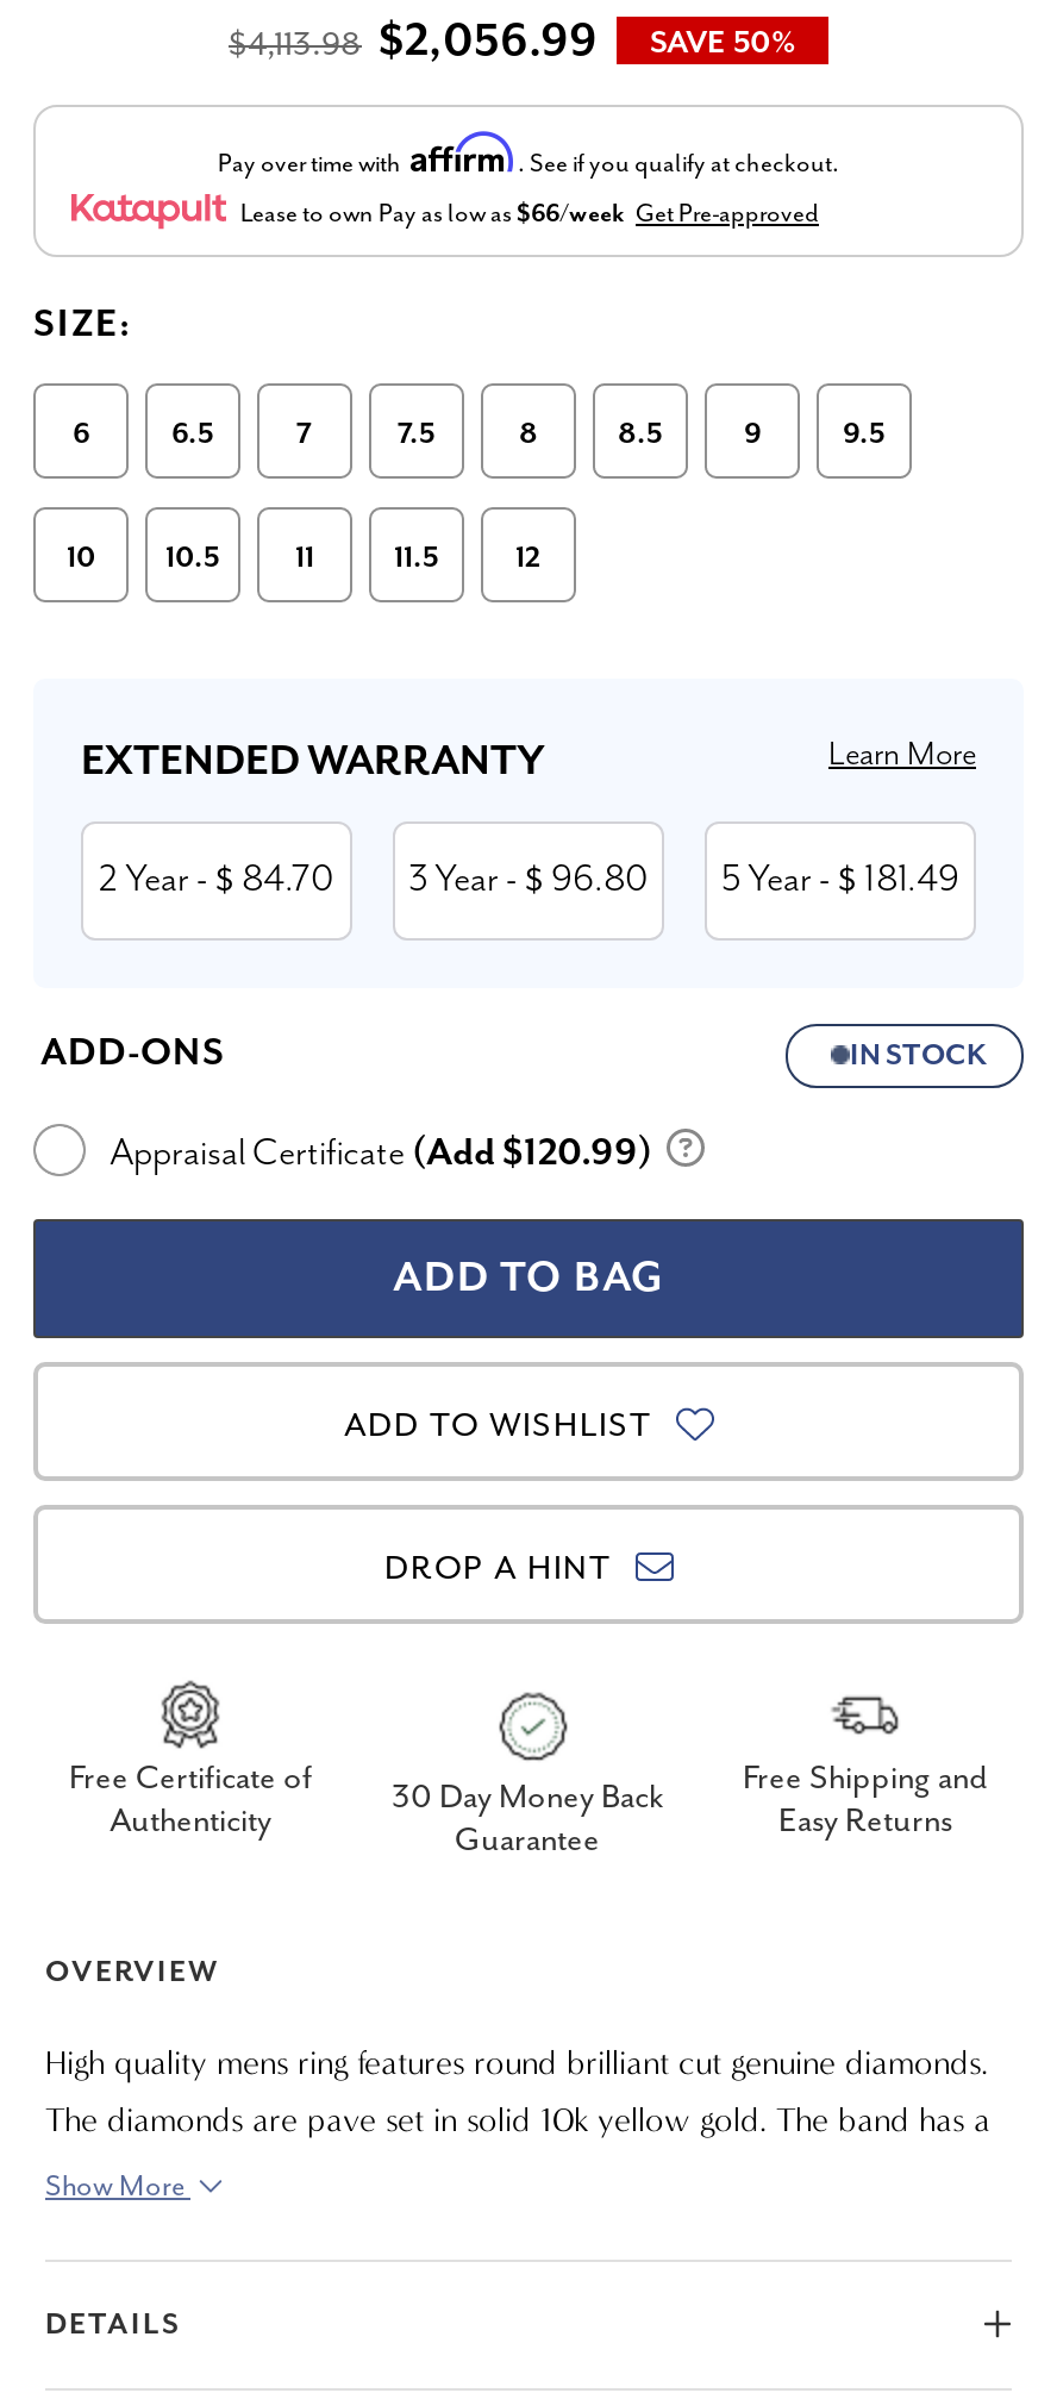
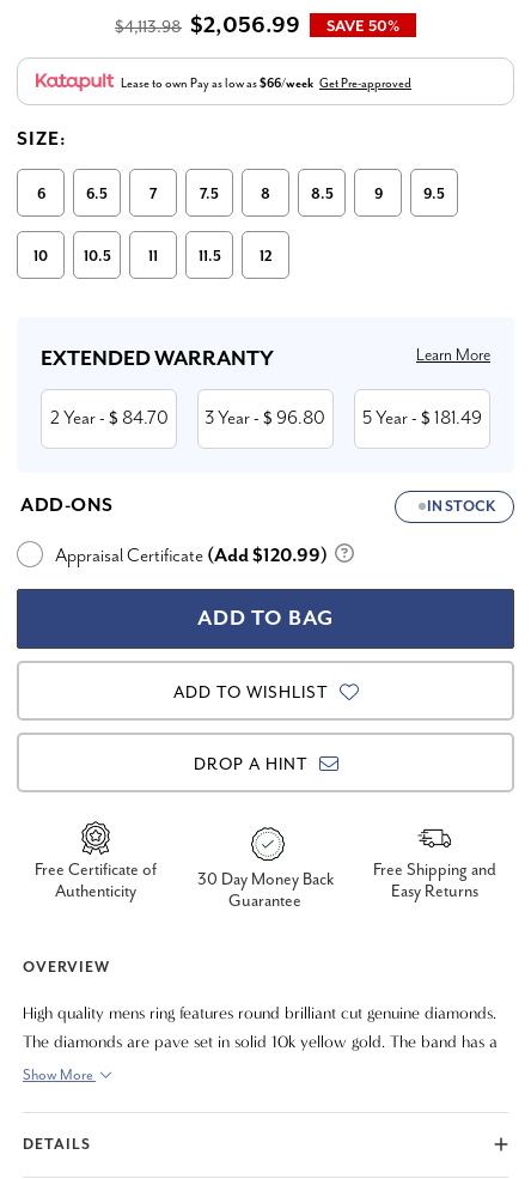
[218,131,839,179] Pay over time with Affirm . See if you qualify at checkout. -> none

